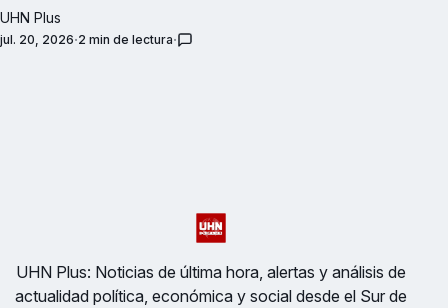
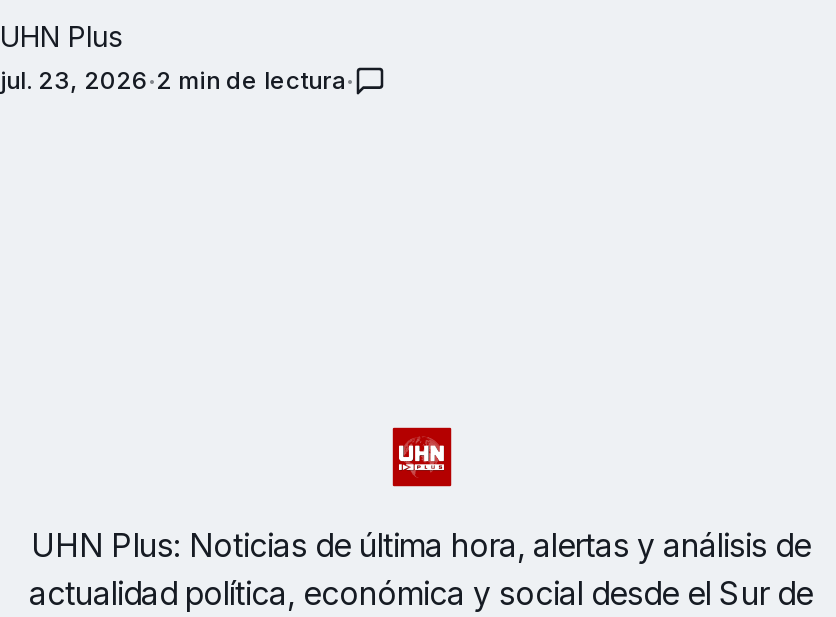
[0,31,173,46] jul. 20, 2026 2 min de lectura -> [0,64,346,94] jul. 23, 2026 2 min de lectura

